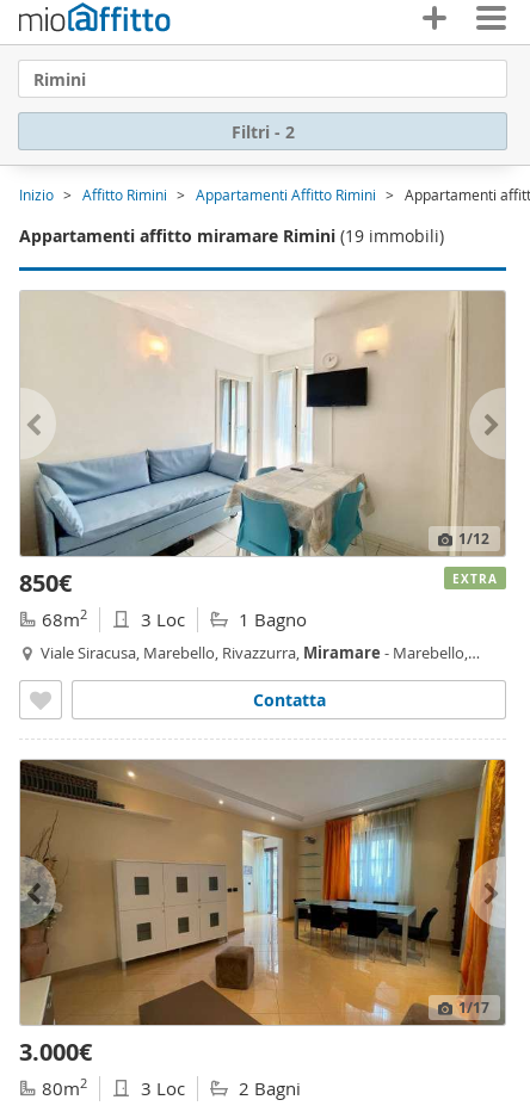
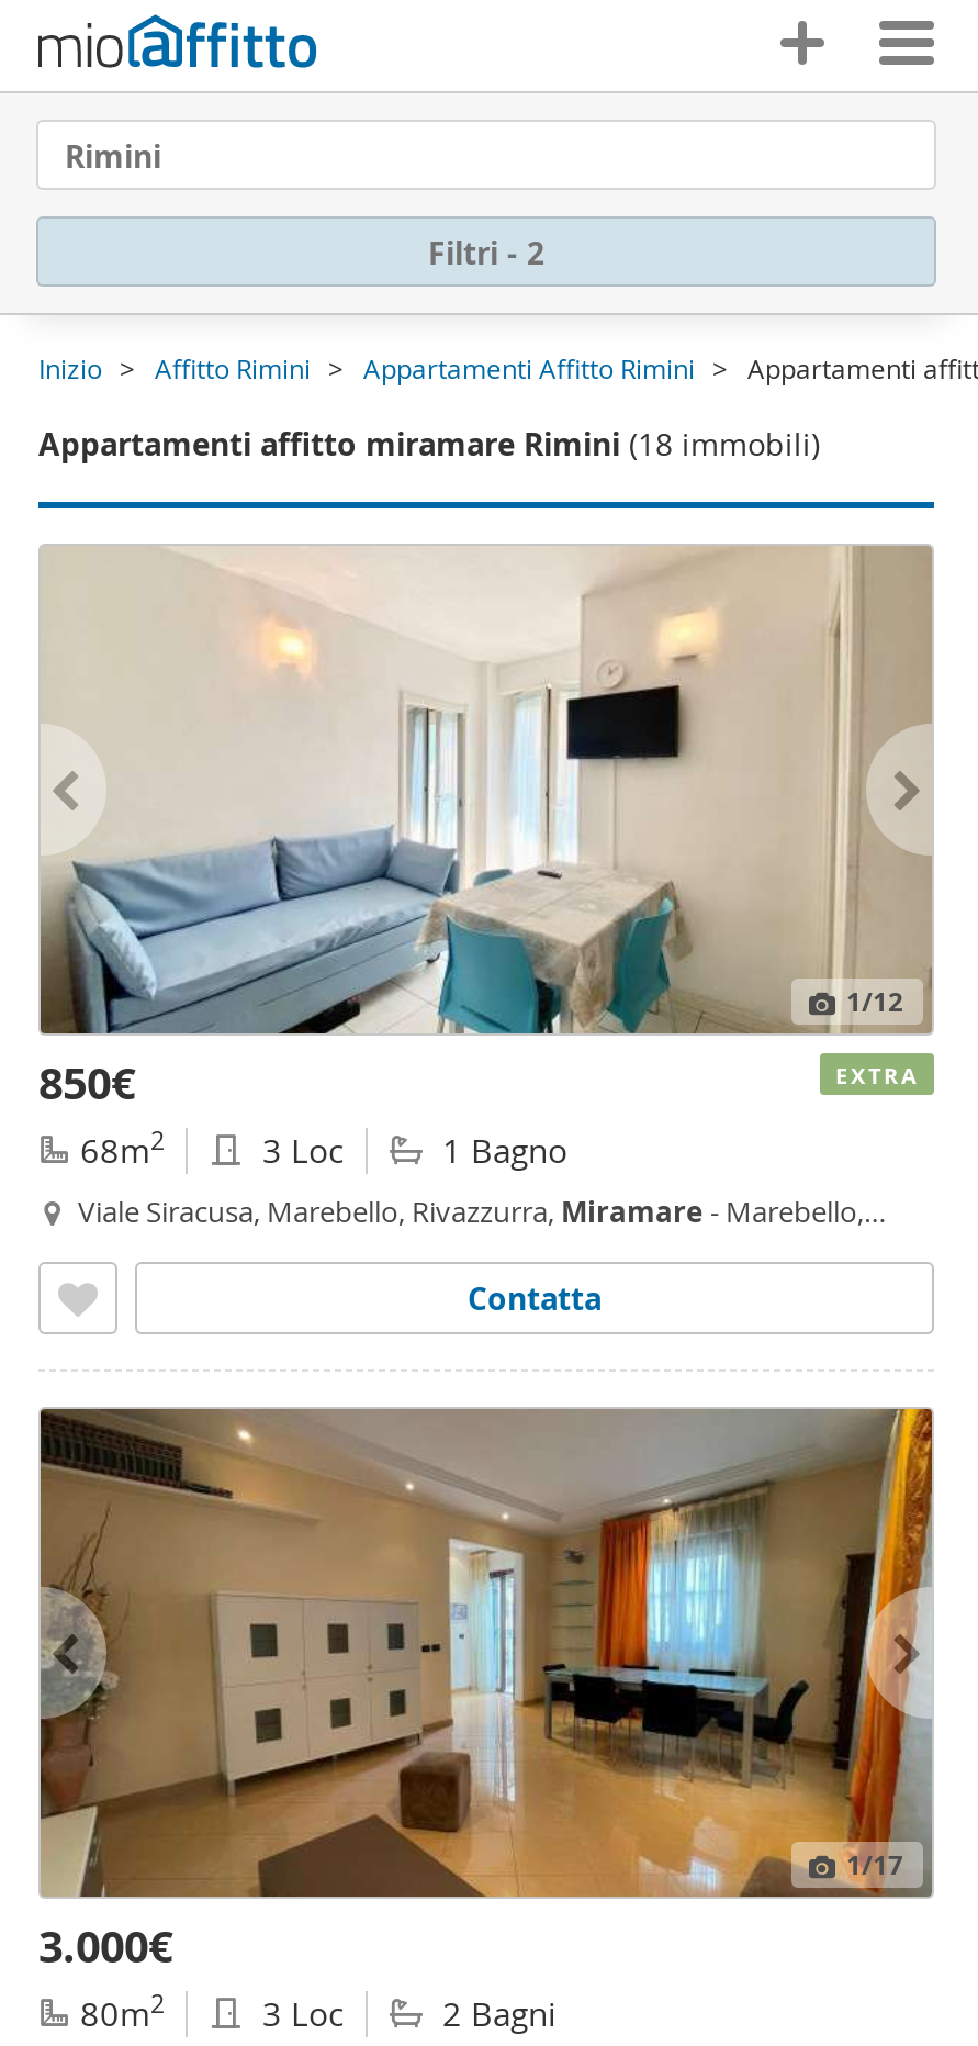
[19,224,444,247] Appartamenti affitto miramare Rimini (19 immobili) -> [38,423,820,465] Appartamenti affitto miramare Rimini (18 immobili)

